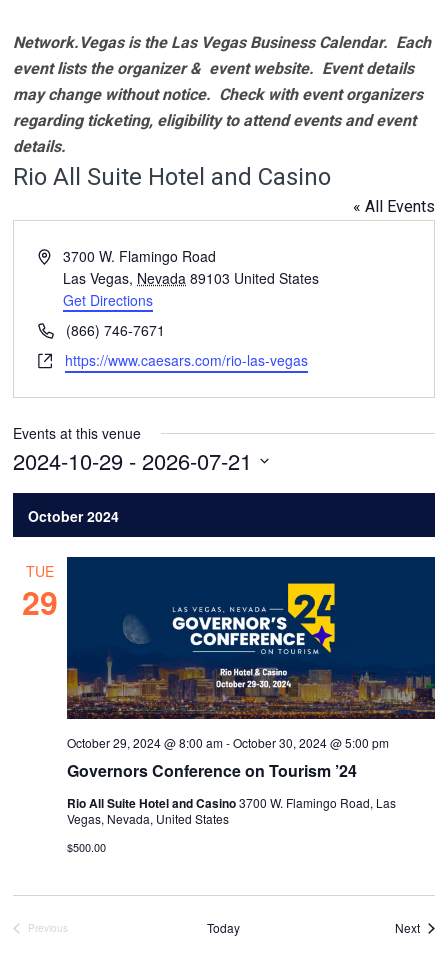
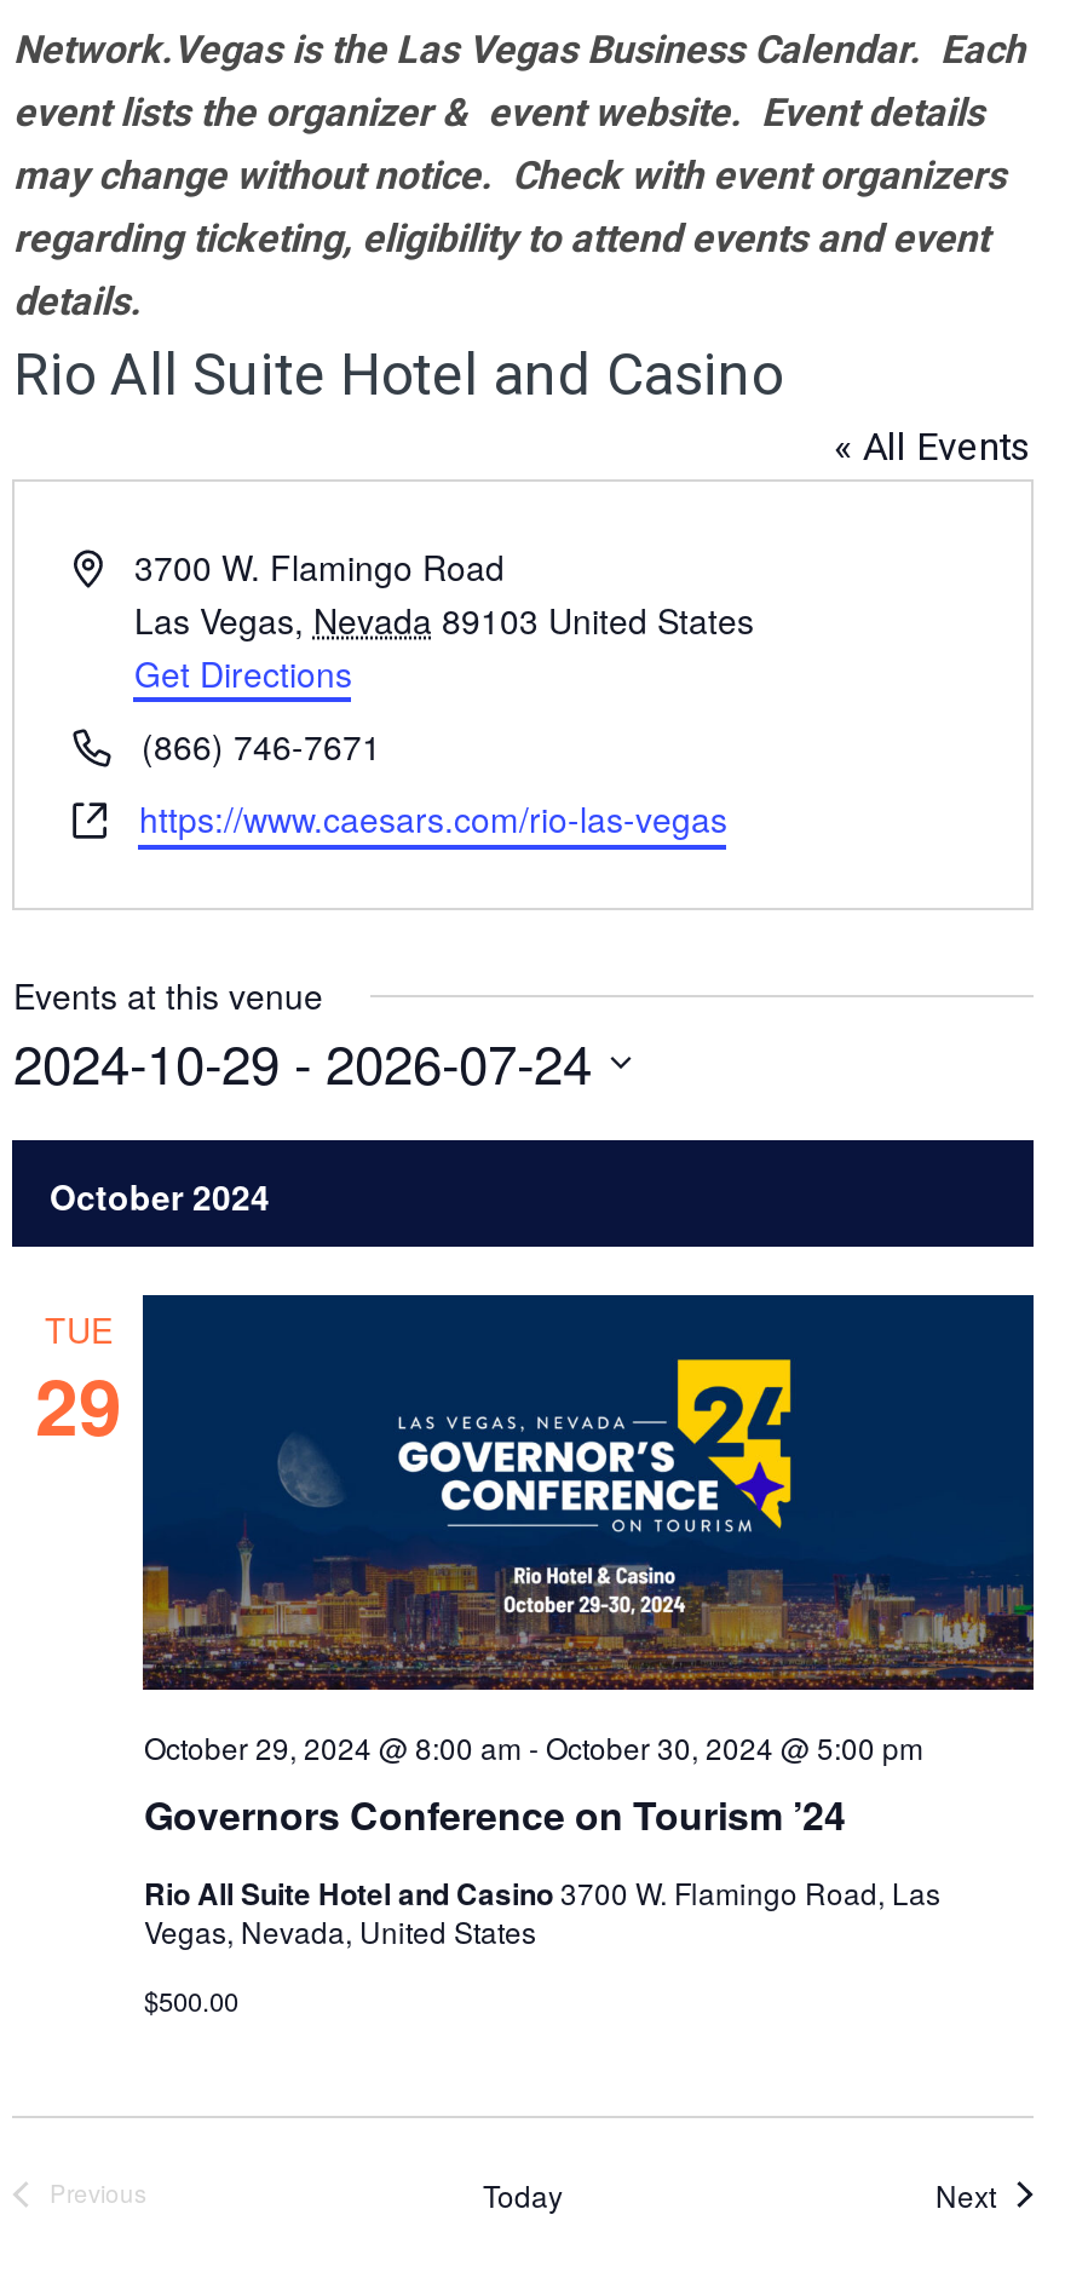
[13,445,252,476] 2024-10-29 - 2026-07-21 -> [13,1024,592,1099] 2024-10-29 - 2026-07-24

